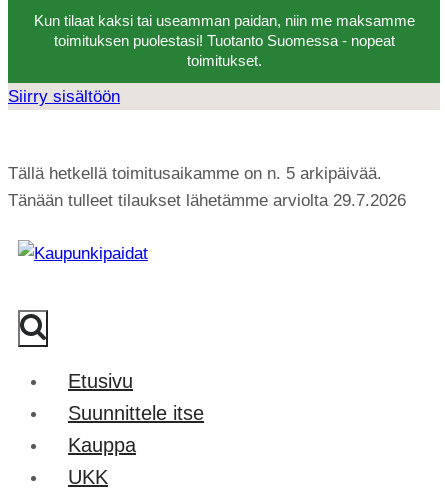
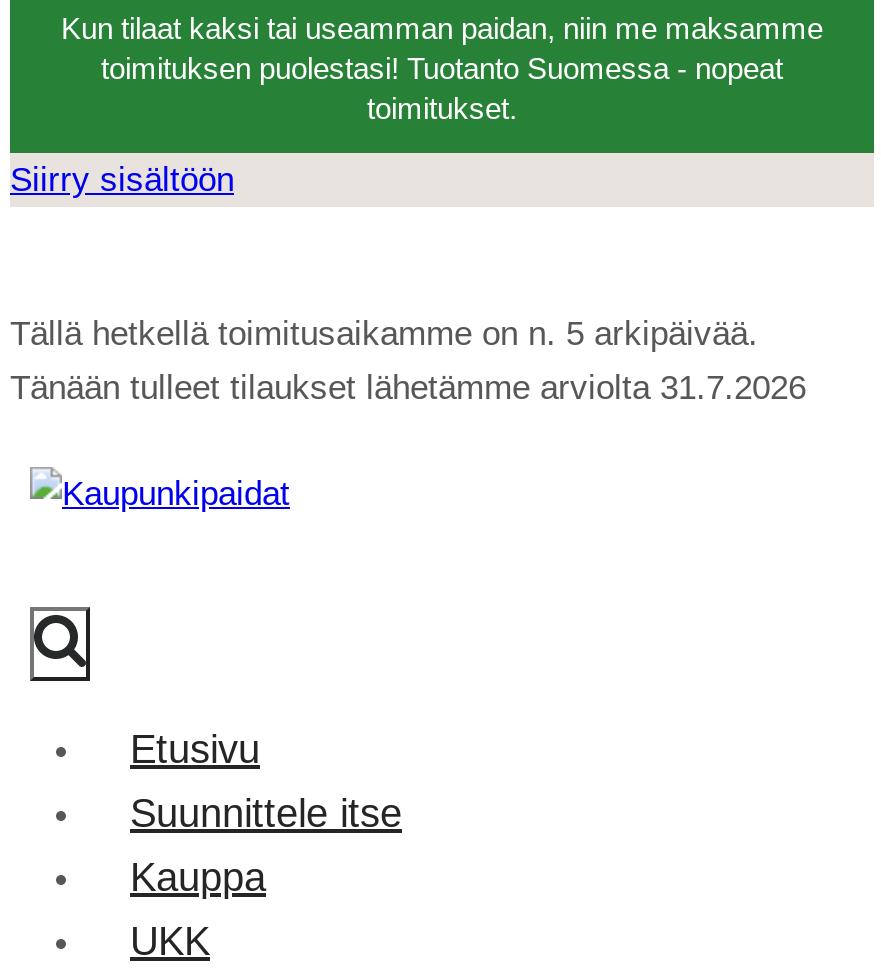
[8,191,406,210] Tänään tulleet tilaukset lähetämme arviolta 29.7.2026 -> [10,369,806,407] Tänään tulleet tilaukset lähetämme arviolta 31.7.2026

